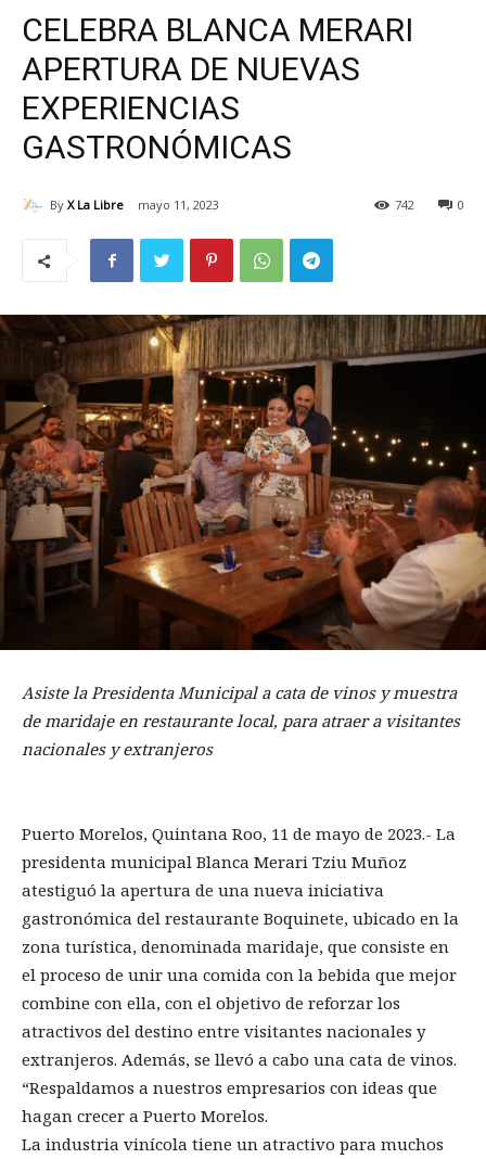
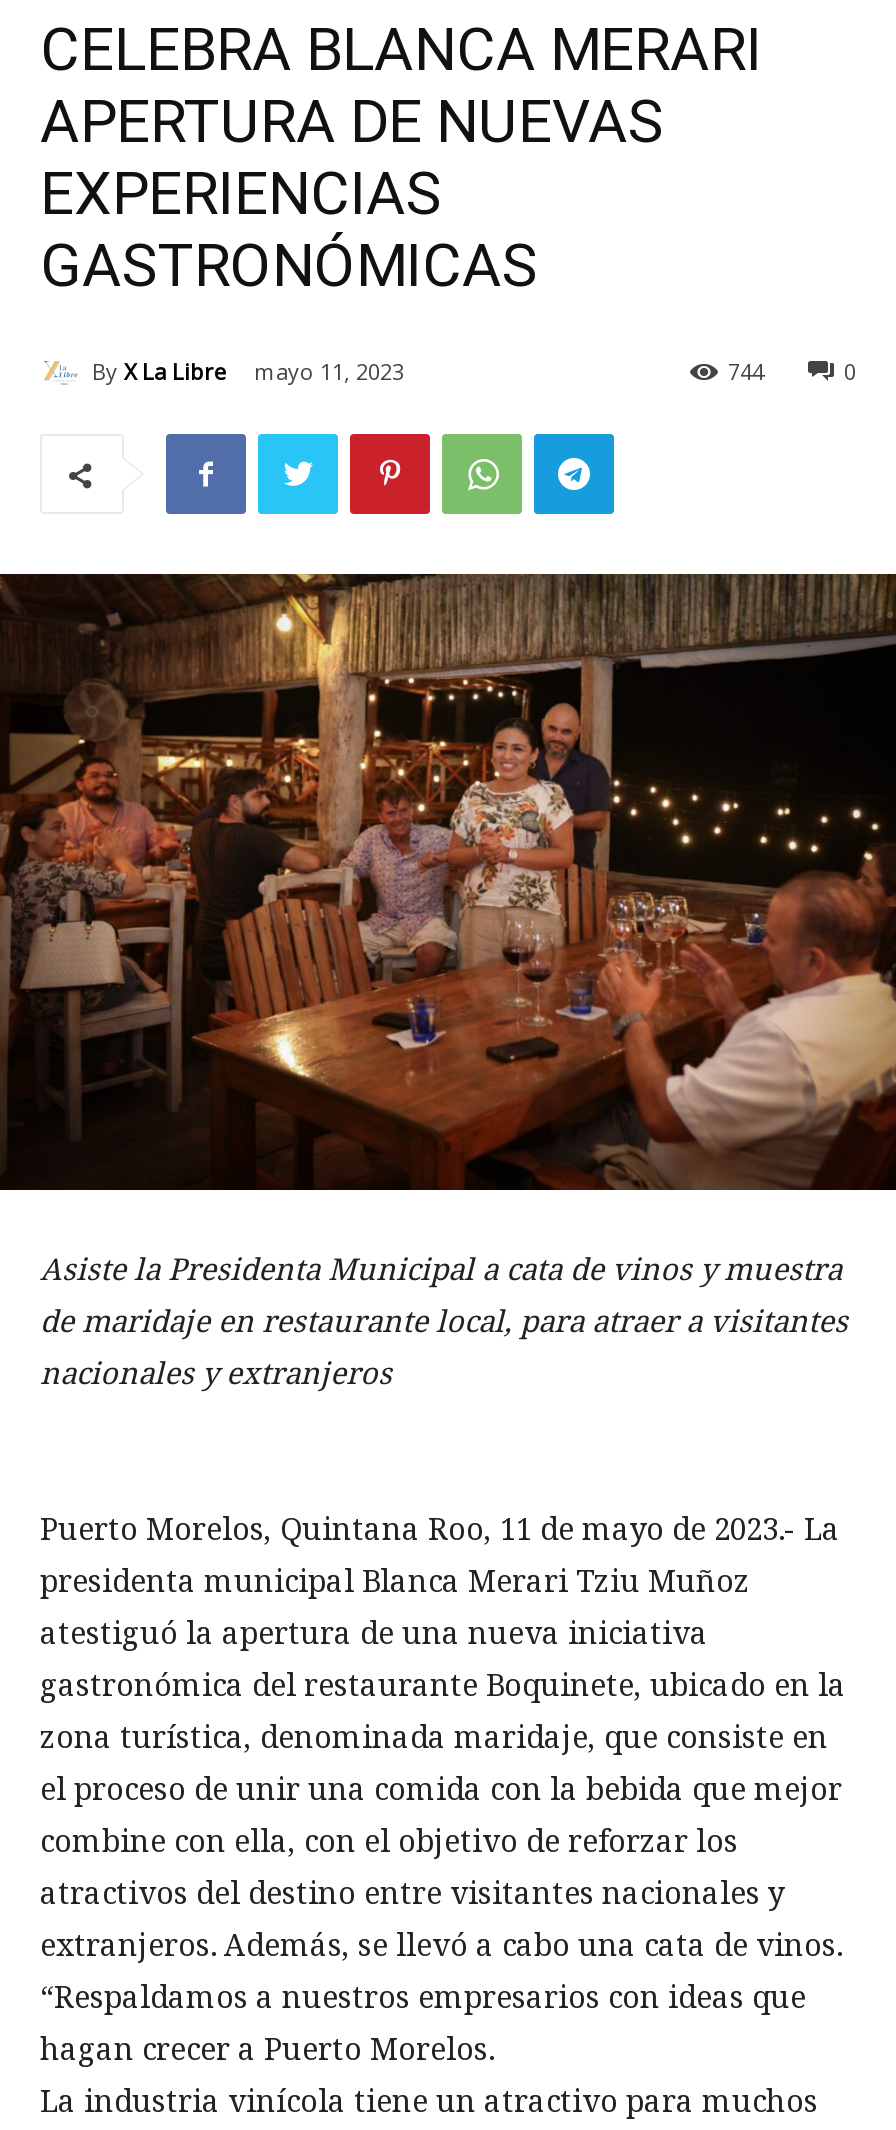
[395,197,414,213] 742 -> [728,356,764,386] 744

